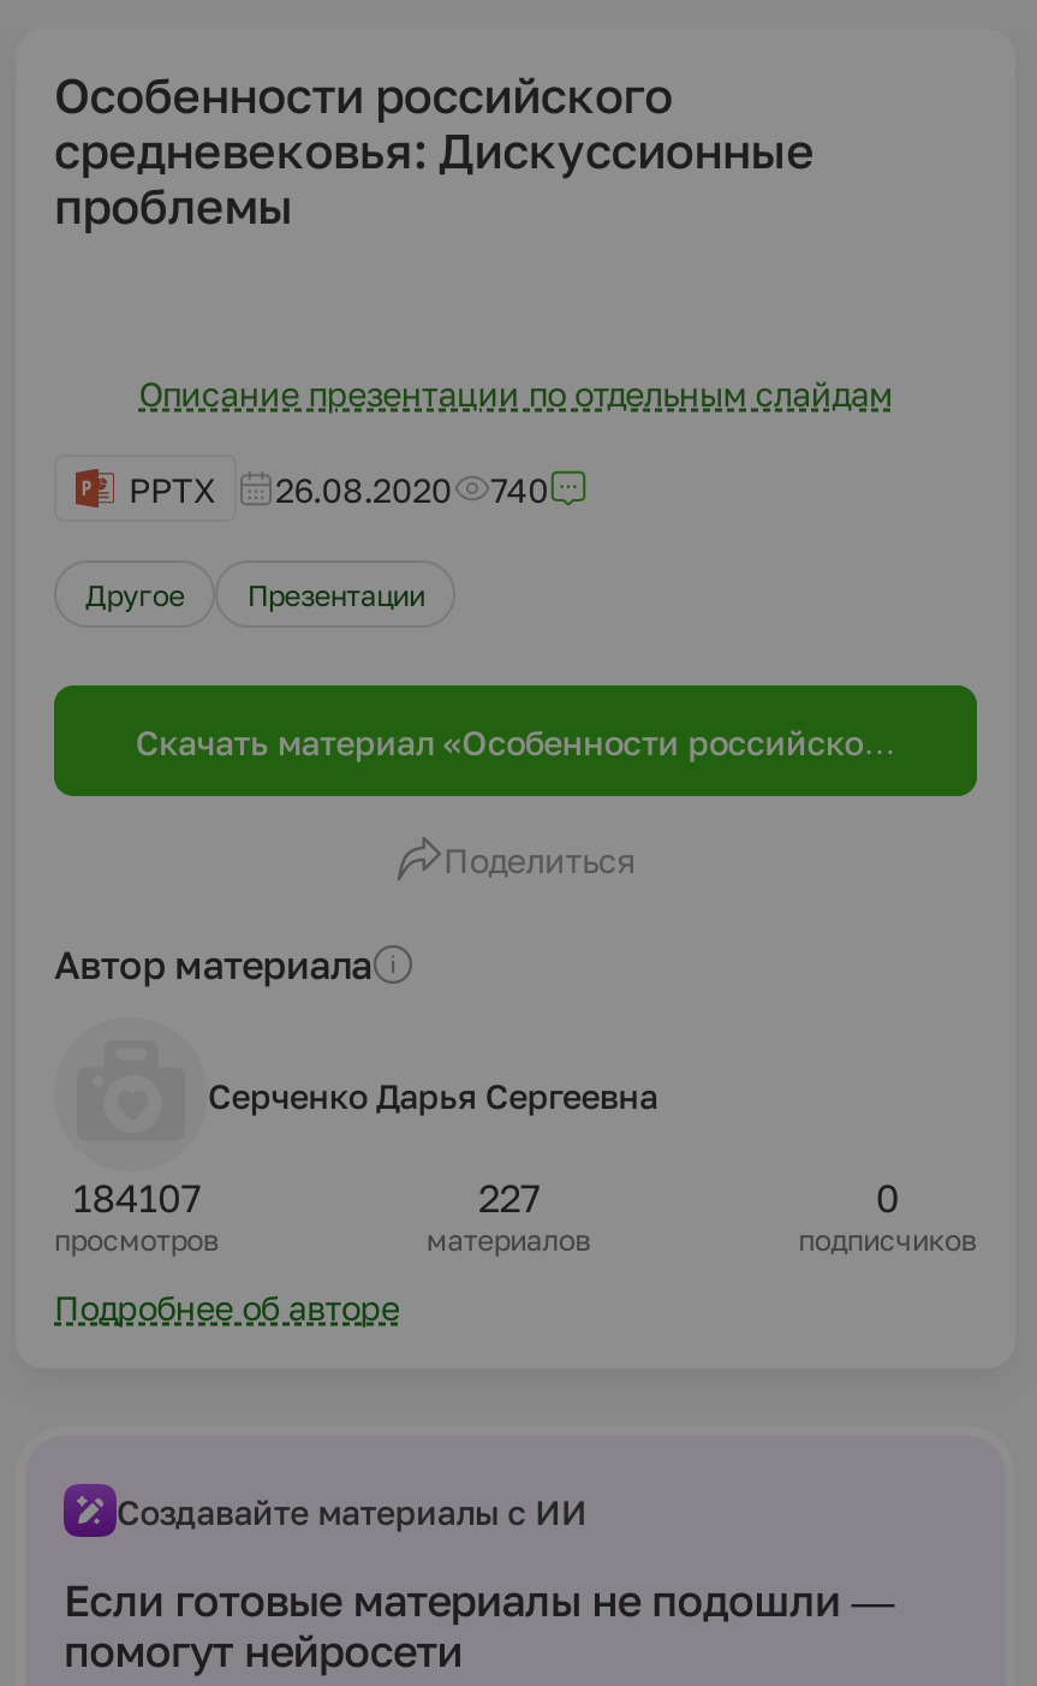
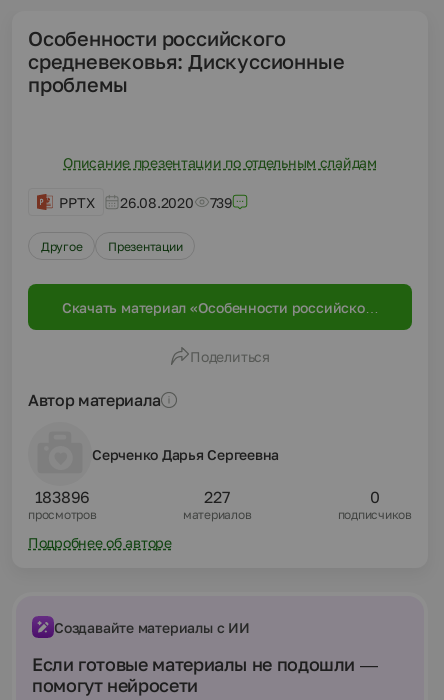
[129,468,549,509] PPTX 26.08.2020 740 -> [59,193,232,210] PPTX 26.08.2020 739
[73,1174,200,1222] 184107 -> [34,487,90,507] 183896

